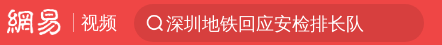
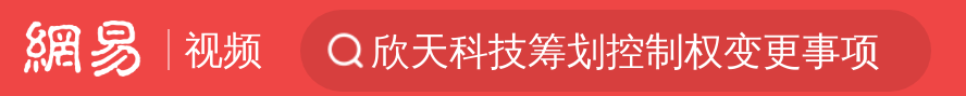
[166,10,364,34] 深圳地铁回应安检排长队 -> [371,23,880,75] 欣天科技筹划控制权变更事项

